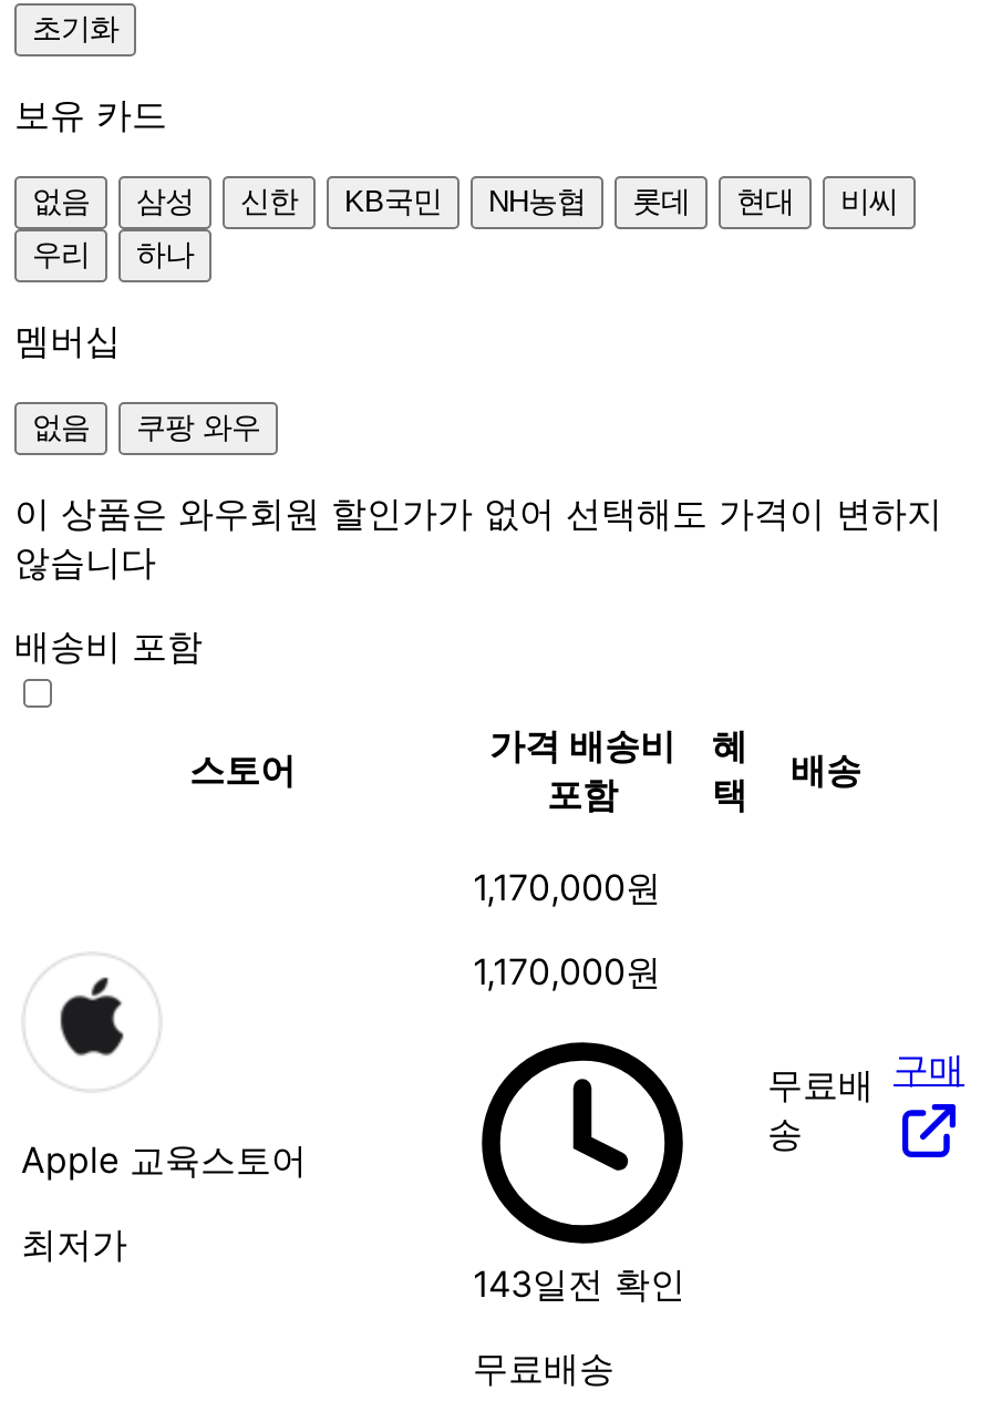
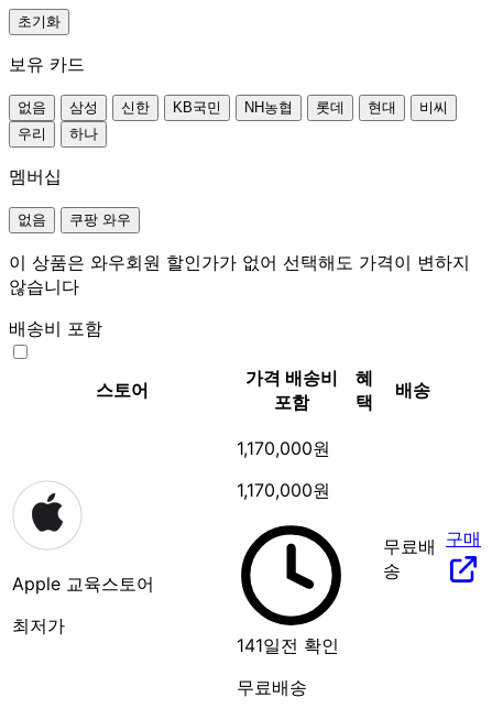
[473,1261,685,1305] 143일전 확인 -> [237,634,339,656] 141일전 확인

